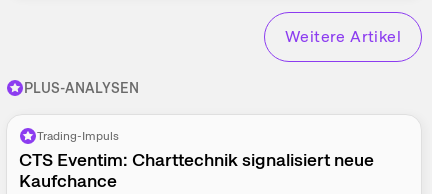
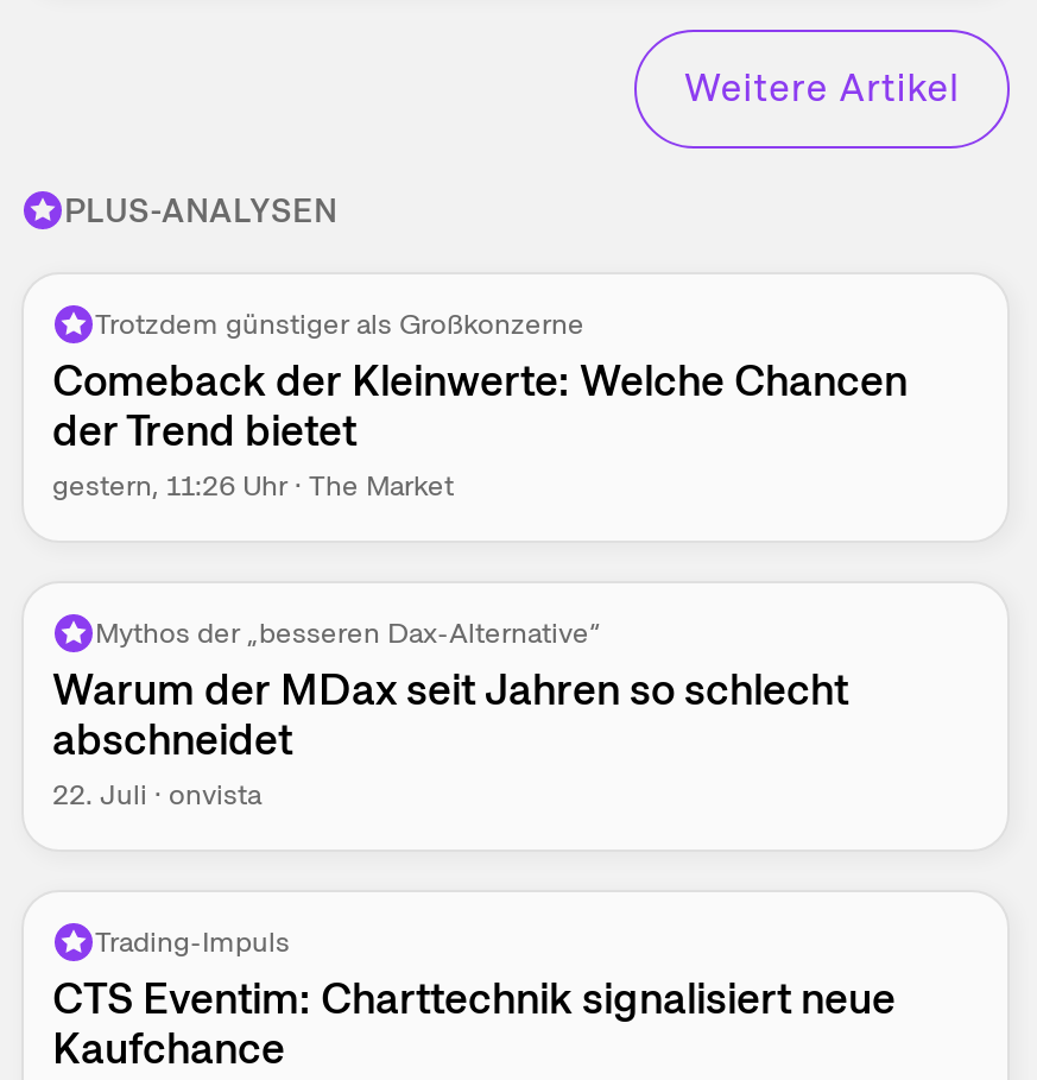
none -> [52,306,908,505] Trotzdem günstiger als Großkonzerne | Comeback der Kleinwerte: Welche Chancen | der Trend bietet | gestern, 11:26 Uhr · The Market
none -> [52,615,848,814] Mythos der „besseren Dax-Alternative“ | Warum der MDax seit Jahren so schlecht | abschneidet | 22. Juli · onvista

